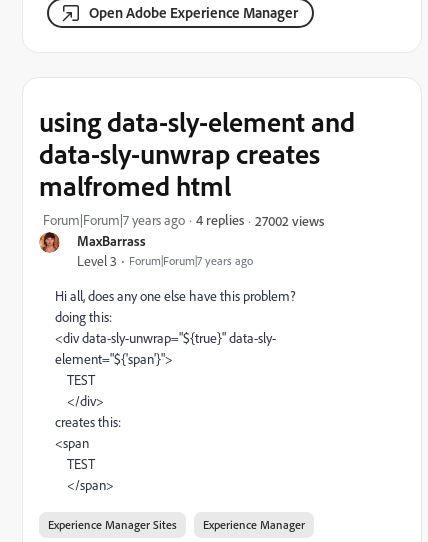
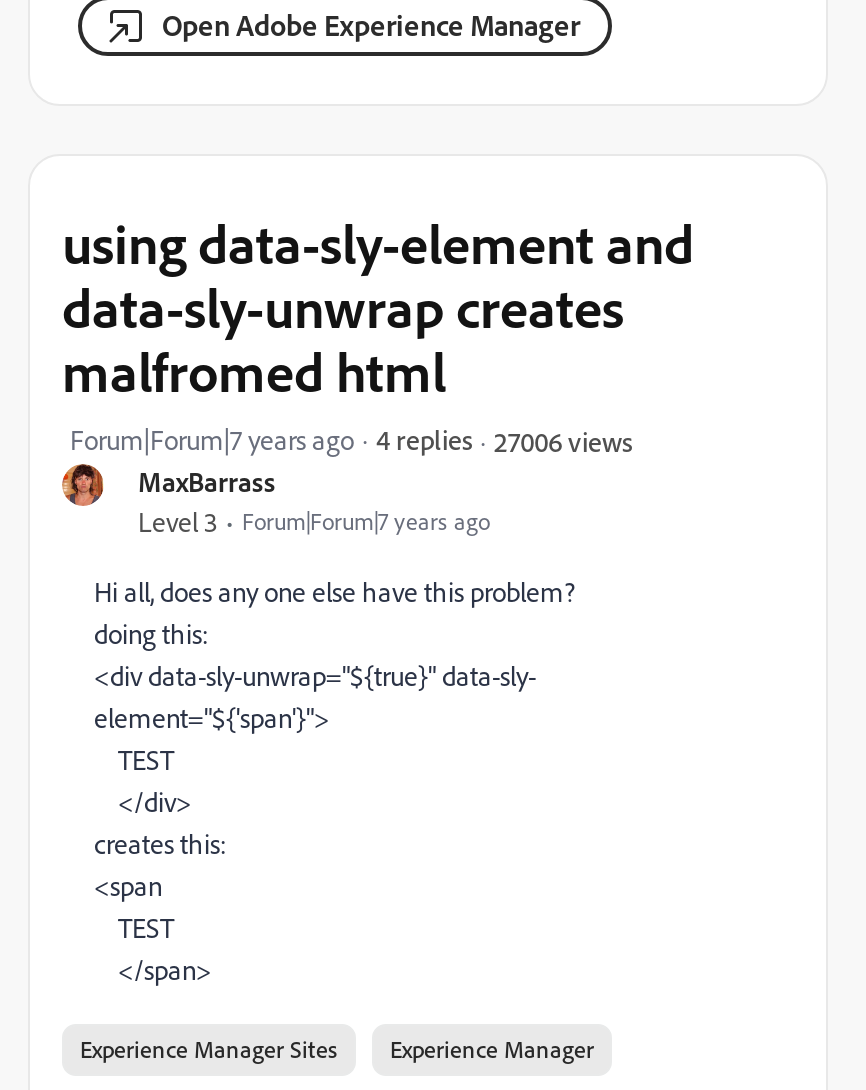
[255,211,324,228] 27002 views -> [494,423,632,457] 27006 views

